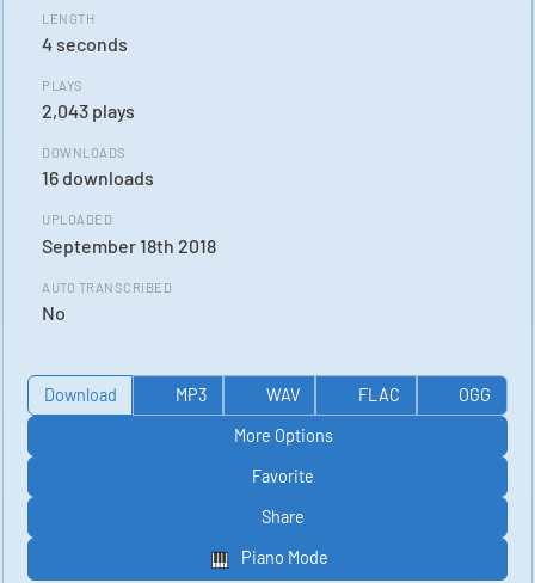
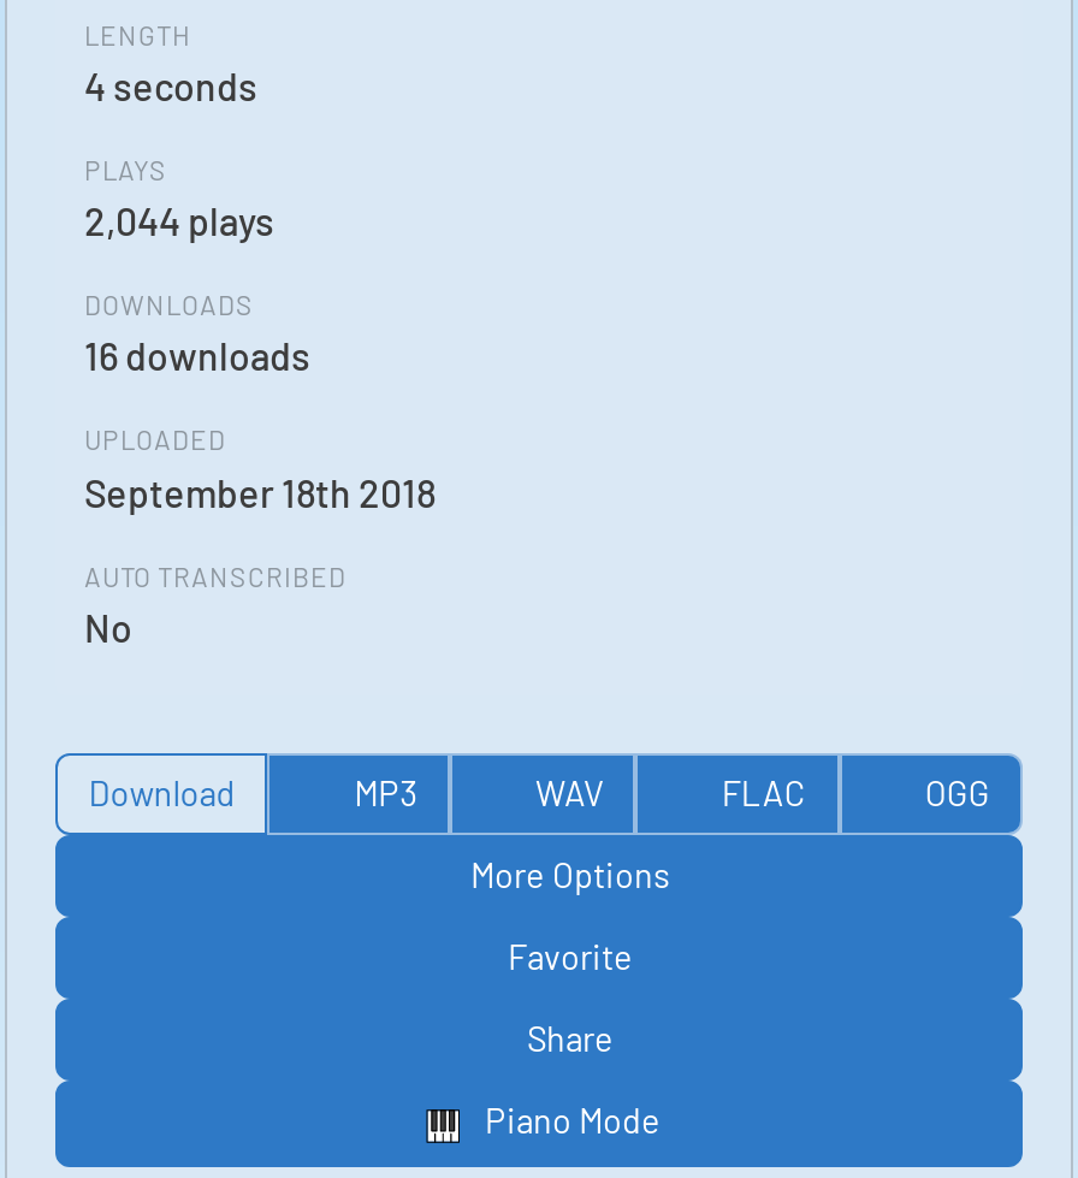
[42,100,135,122] 2,043 plays -> [84,198,274,244] 2,044 plays

